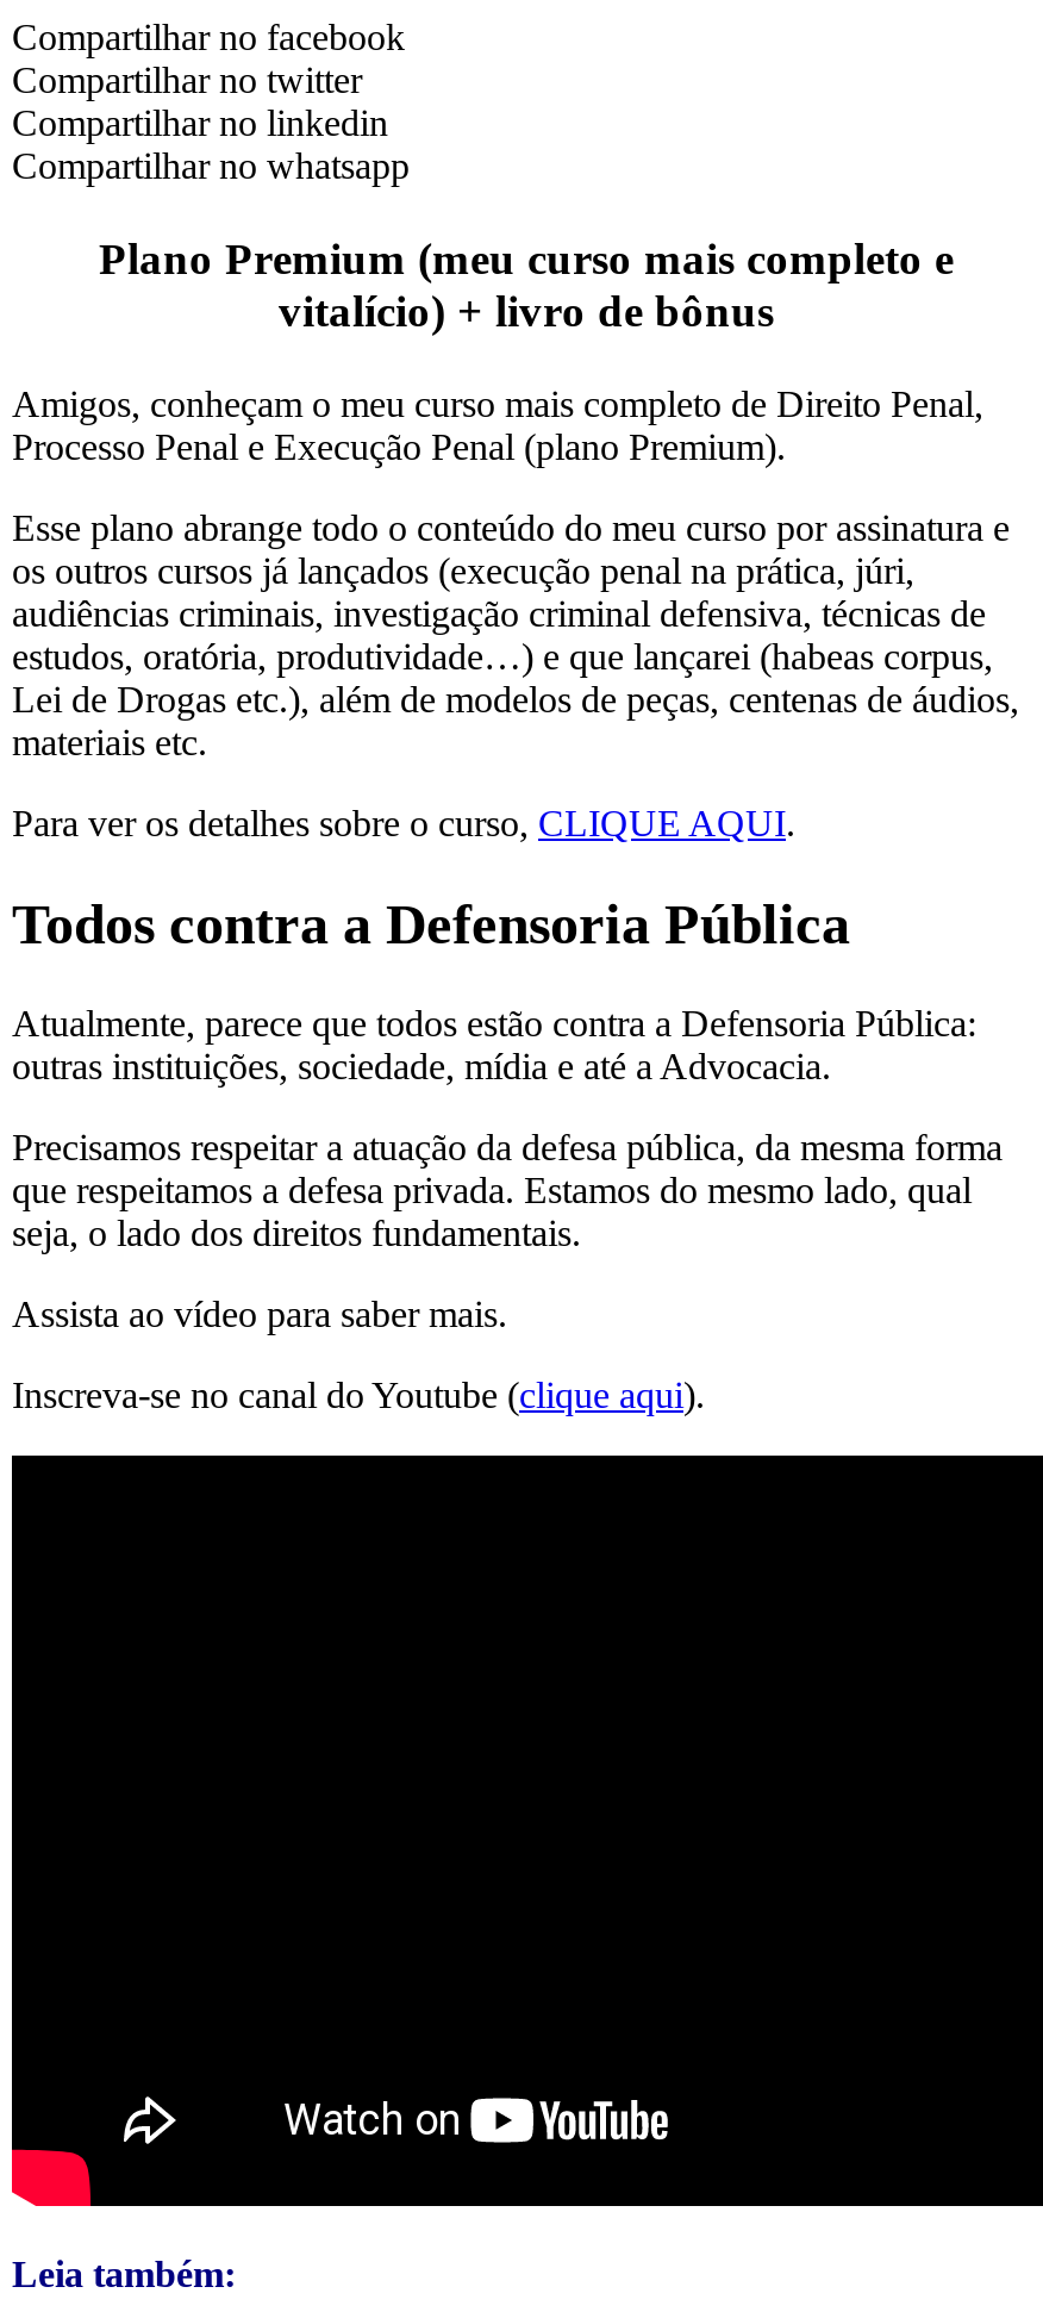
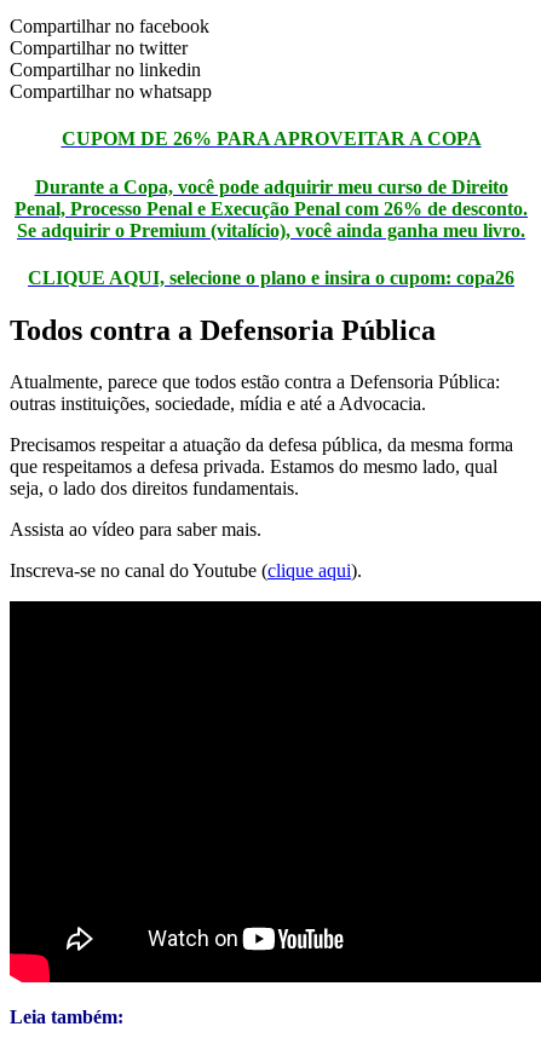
[12,233,1019,842] Plano Premium (meu curso mais completo e | vitalício) + livro de bônus | Amigos, conheçam o meu curso mais completo de Direito Penal, | Processo Penal e Execução Penal (plano Premium). | Esse plano abrange todo o conteúdo do meu curso por assinatura e | os outros cursos já lançados (execução penal na prática, júri, | audiências criminais, investigação criminal defensiva, técnicas de | estudos, oratória, produtividade…) e que lançarei (habeas corpus, | Lei de Drogas etc.), além de modelos de peças, centenas de áudios, | materiais etc. | Para ver os detalhes sobre o curso, CLIQUE AQUI. -> [15,129,528,288] CUPOM DE 26% PARA APROVEITAR A COPA | Durante a Copa, você pode adquirir meu curso de Direito | Penal, Processo Penal e Execução Penal com 26% de desconto. | Se adquirir o Premium (vitalício), você ainda ganha meu livro. | CLIQUE AQUI, selecione o plano e insira o cupom: copa26

